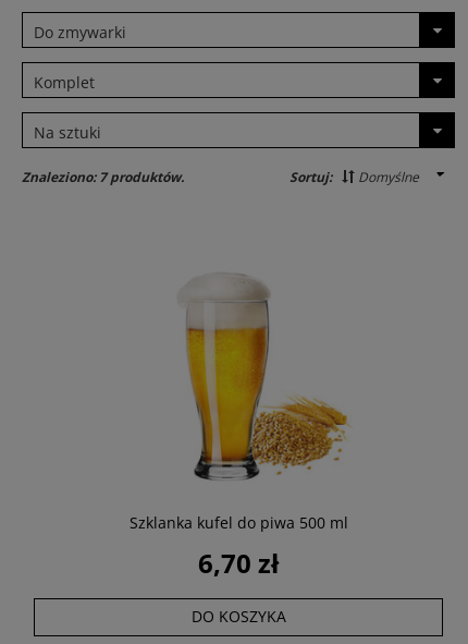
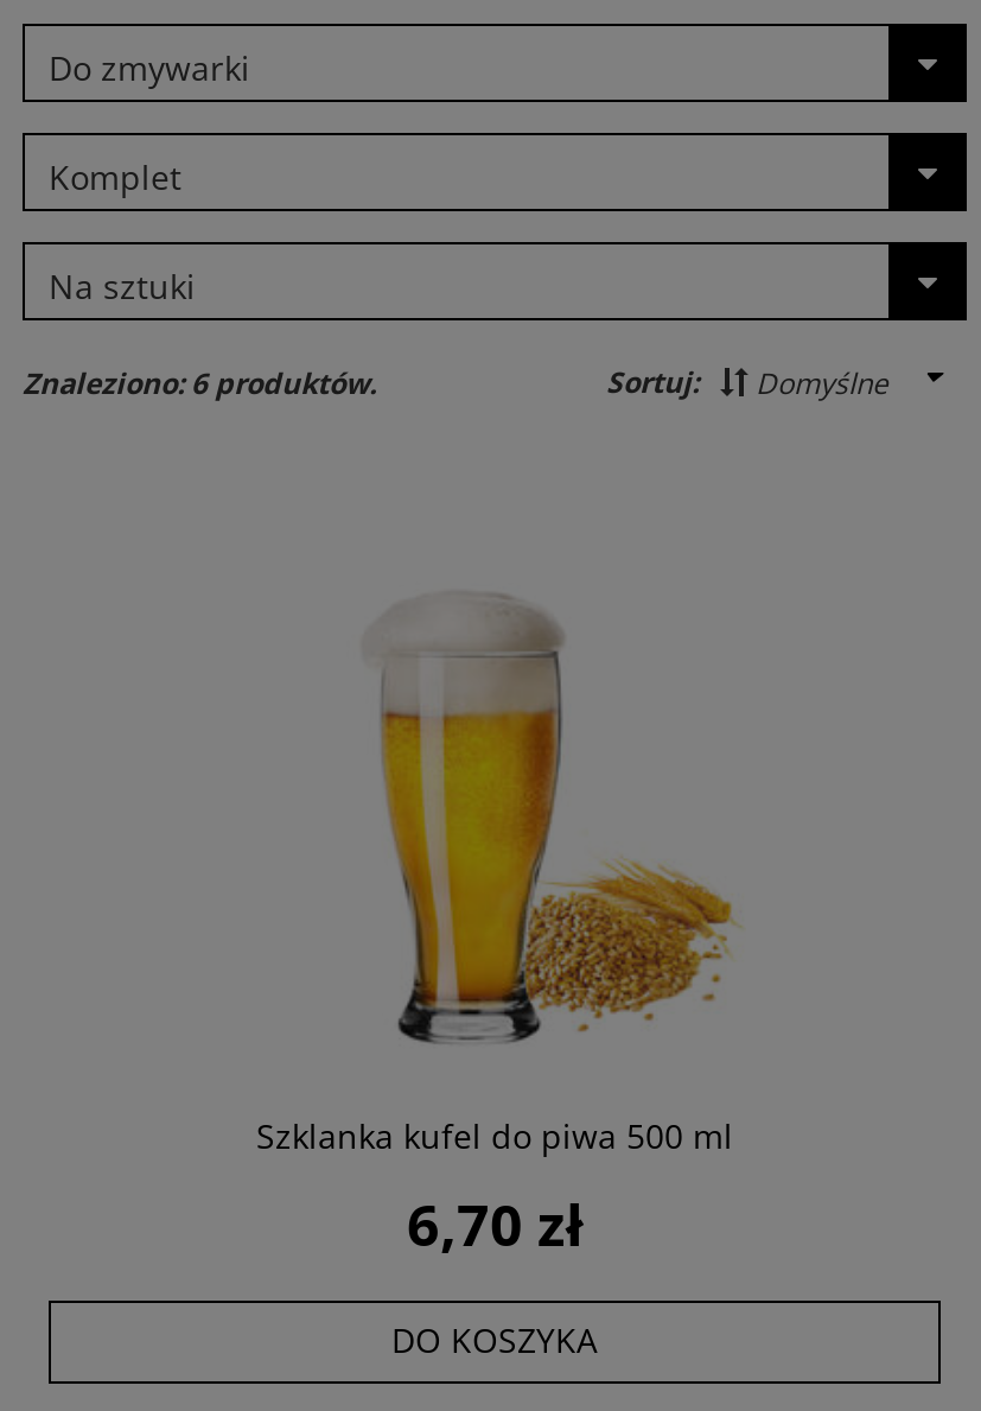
[22,168,184,186] Znaleziono: 7 produktów. -> [23,363,376,403] Znaleziono: 6 produktów.

